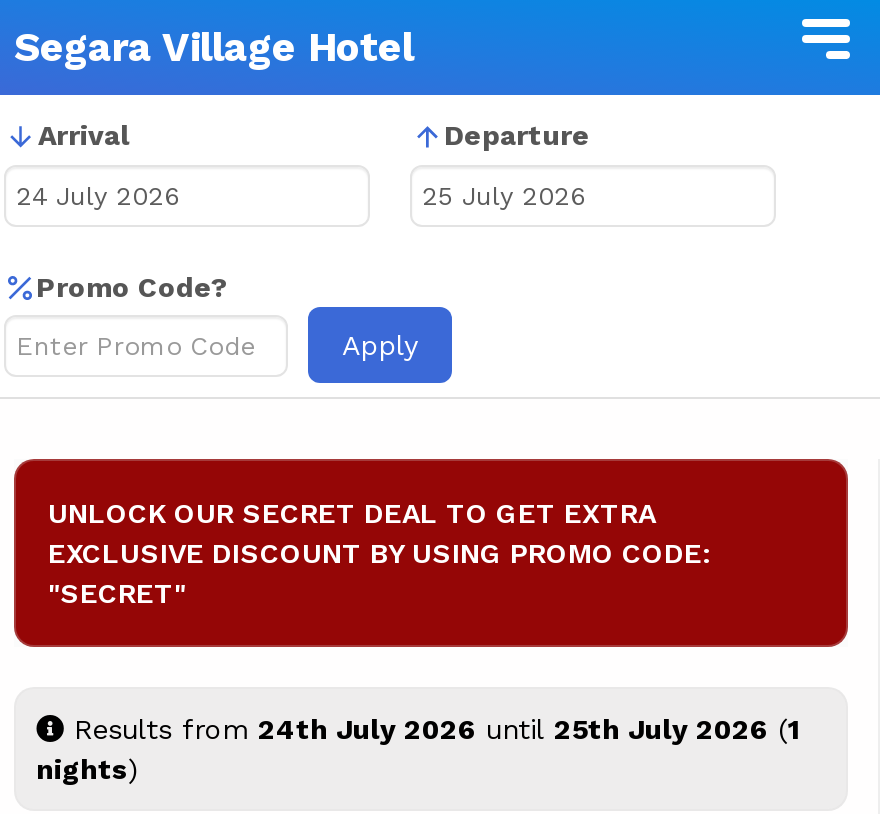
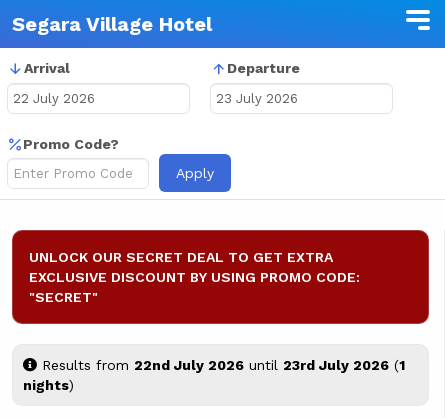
[64,713,800,745] Results from 24th July 2026 until 25th July 2026 (1 -> [37,357,405,373] Results from 22nd July 2026 until 23rd July 2026 (1

